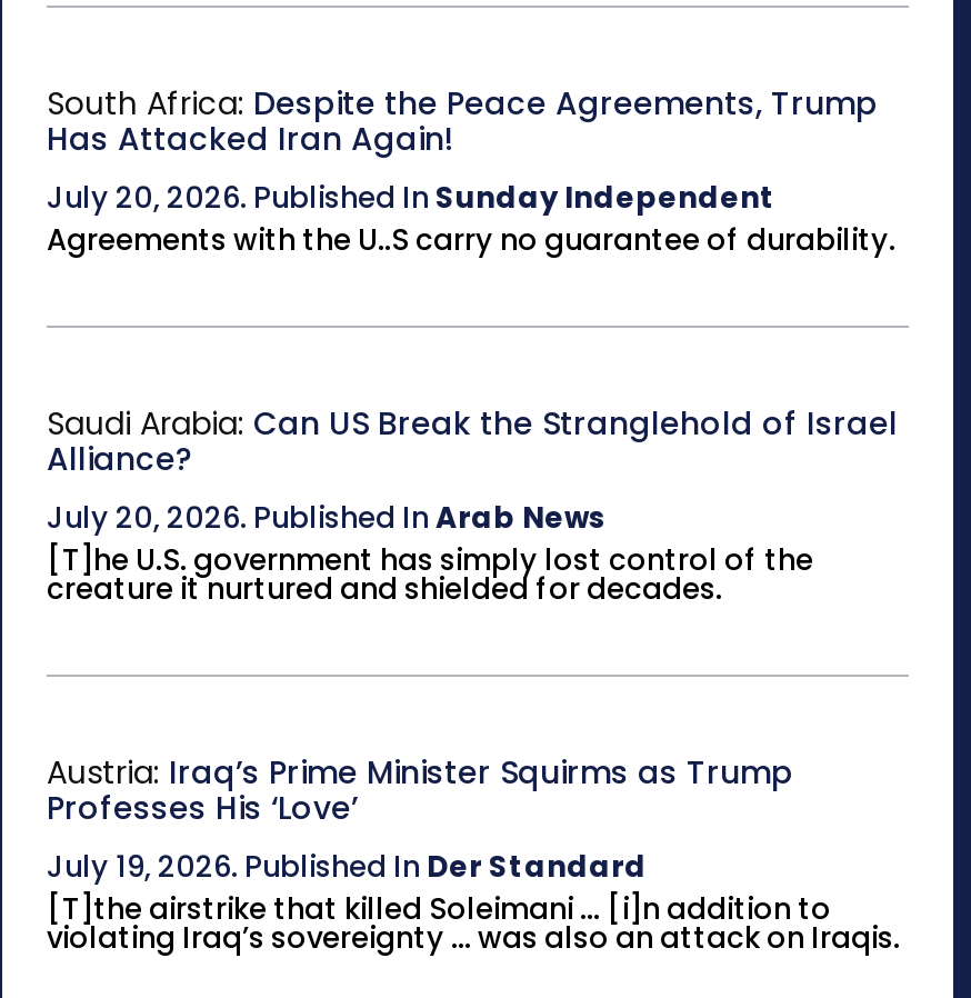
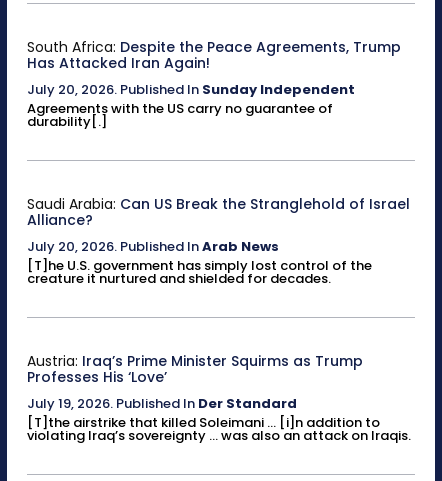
[47,219,895,261] Agreements with the U..S carry no guarantee of durability. -> [27,99,333,131] Agreements with the US carry no guarantee of | durability[.]

